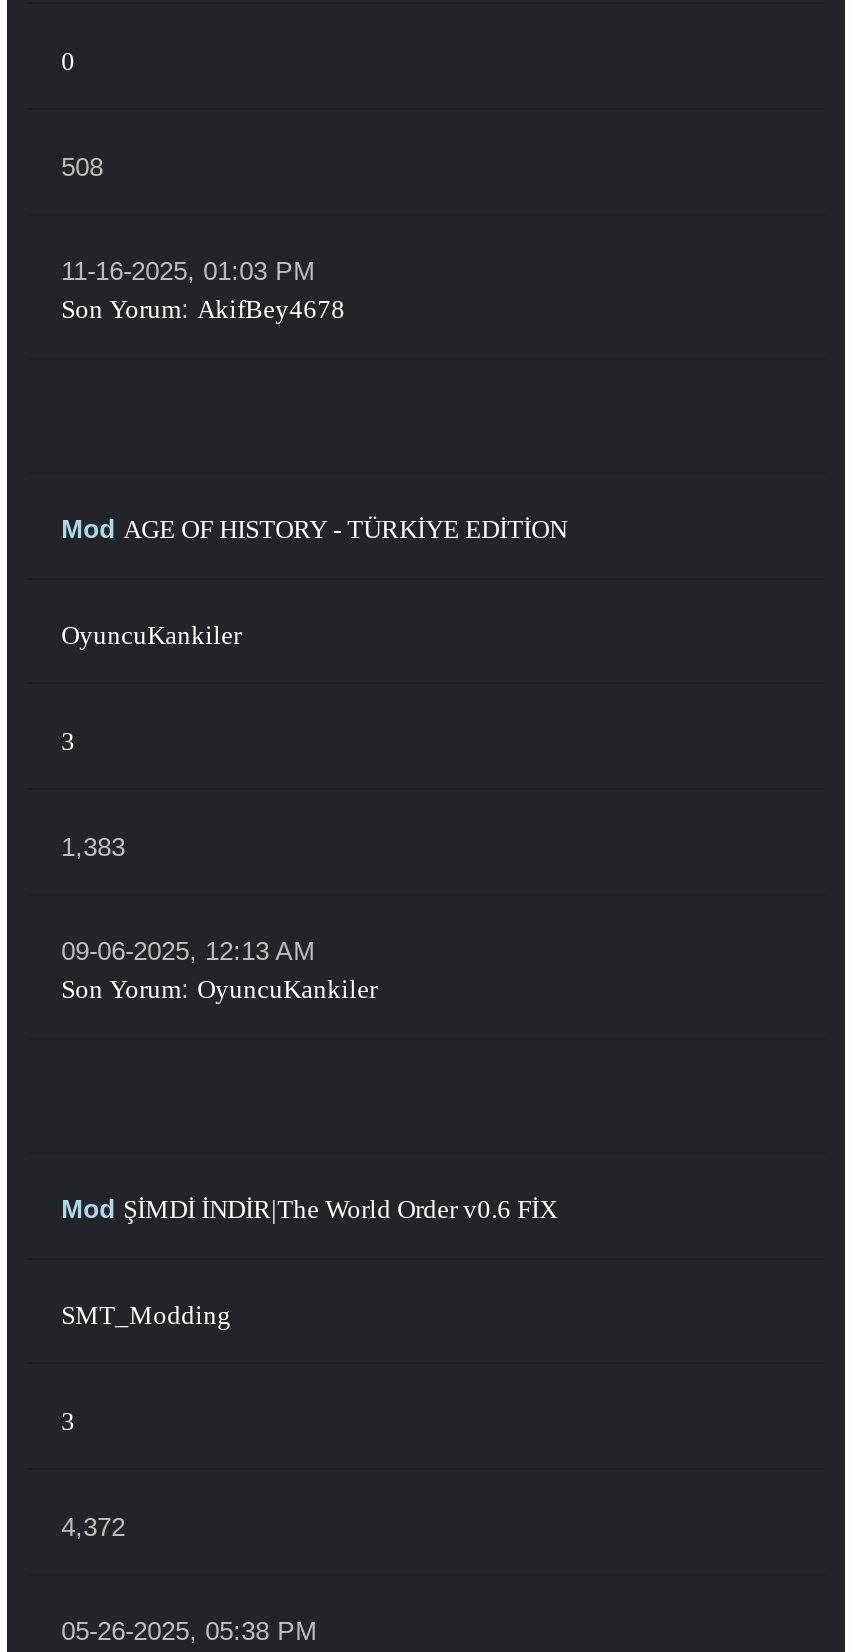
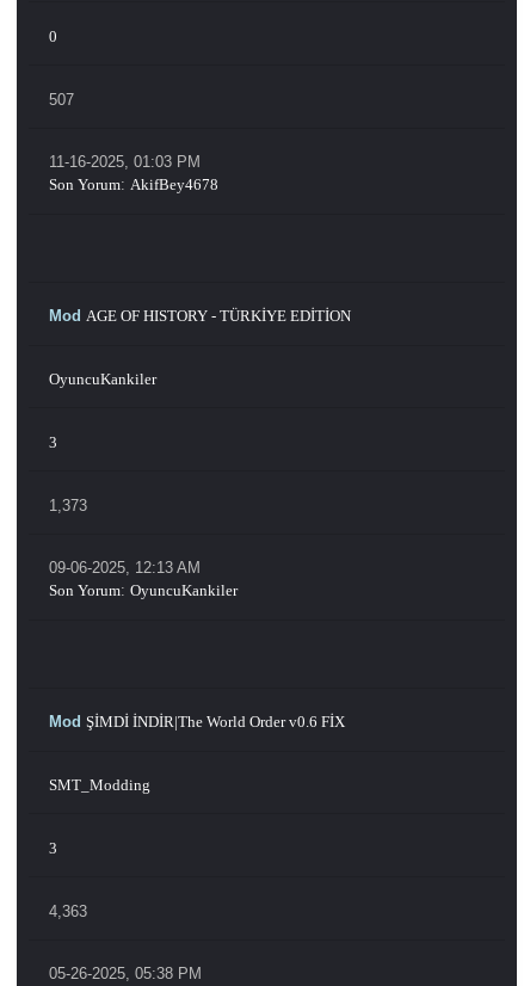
[61,151,103,181] 508 -> [49,90,74,108] 507
[61,831,125,861] 1,383 -> [49,496,87,514] 1,373
[61,1511,125,1541] 4,372 -> [49,902,87,920] 4,363

